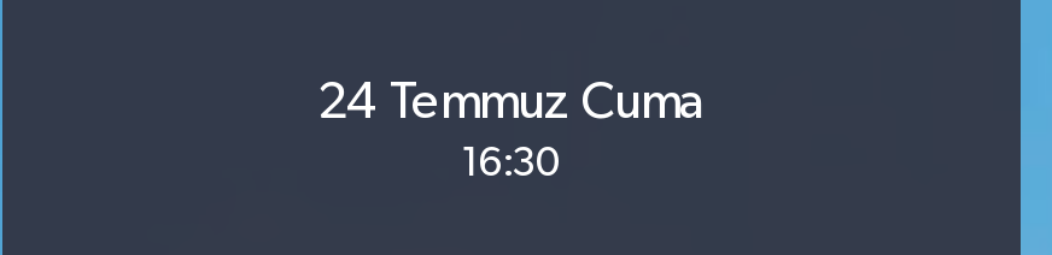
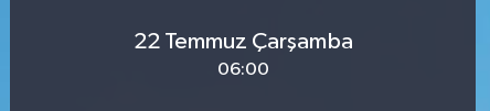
[317,76,706,184] 24 Temmuz Cuma | 16:30 -> [133,29,353,79] 22 Temmuz Çarşamba | 06:00

